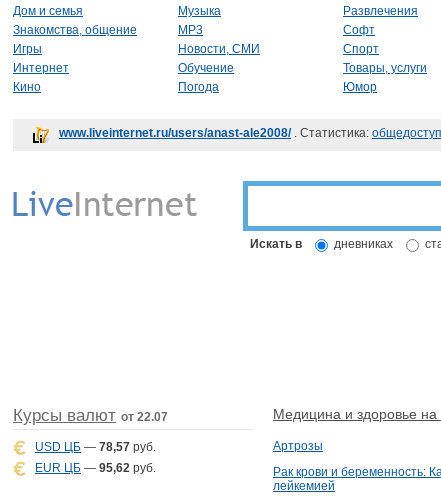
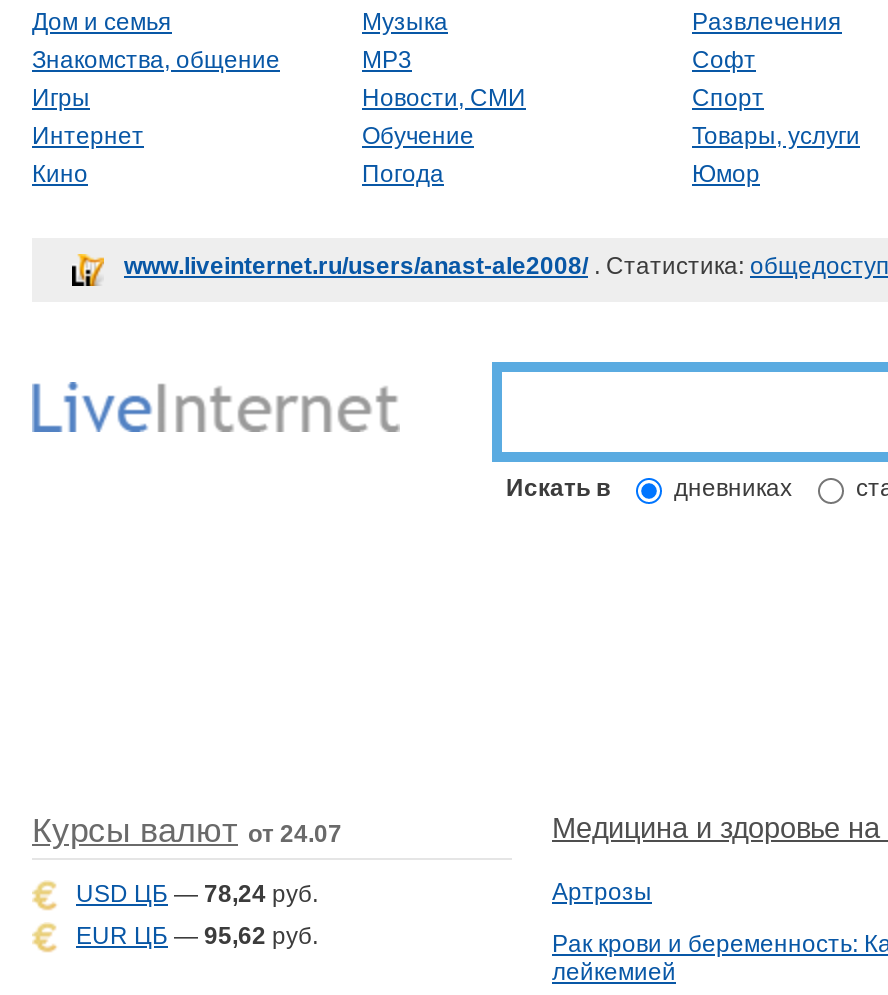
[13,405,168,424] Курсы валют от 22.07 -> [32,811,342,849] Курсы валют от 24.07
[35,440,156,454] USD ЦБ — 78,57 руб. -> [76,879,318,907] USD ЦБ — 78,24 руб.

